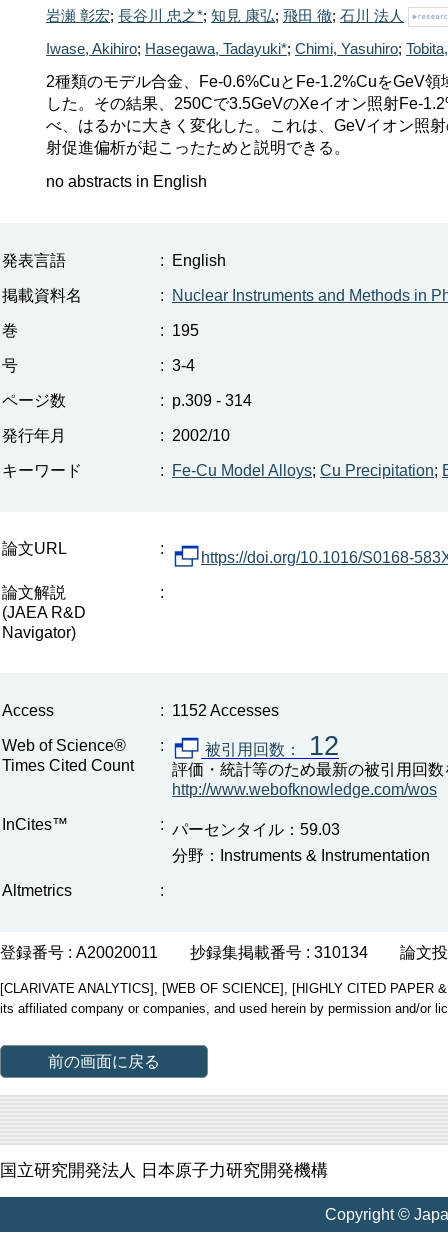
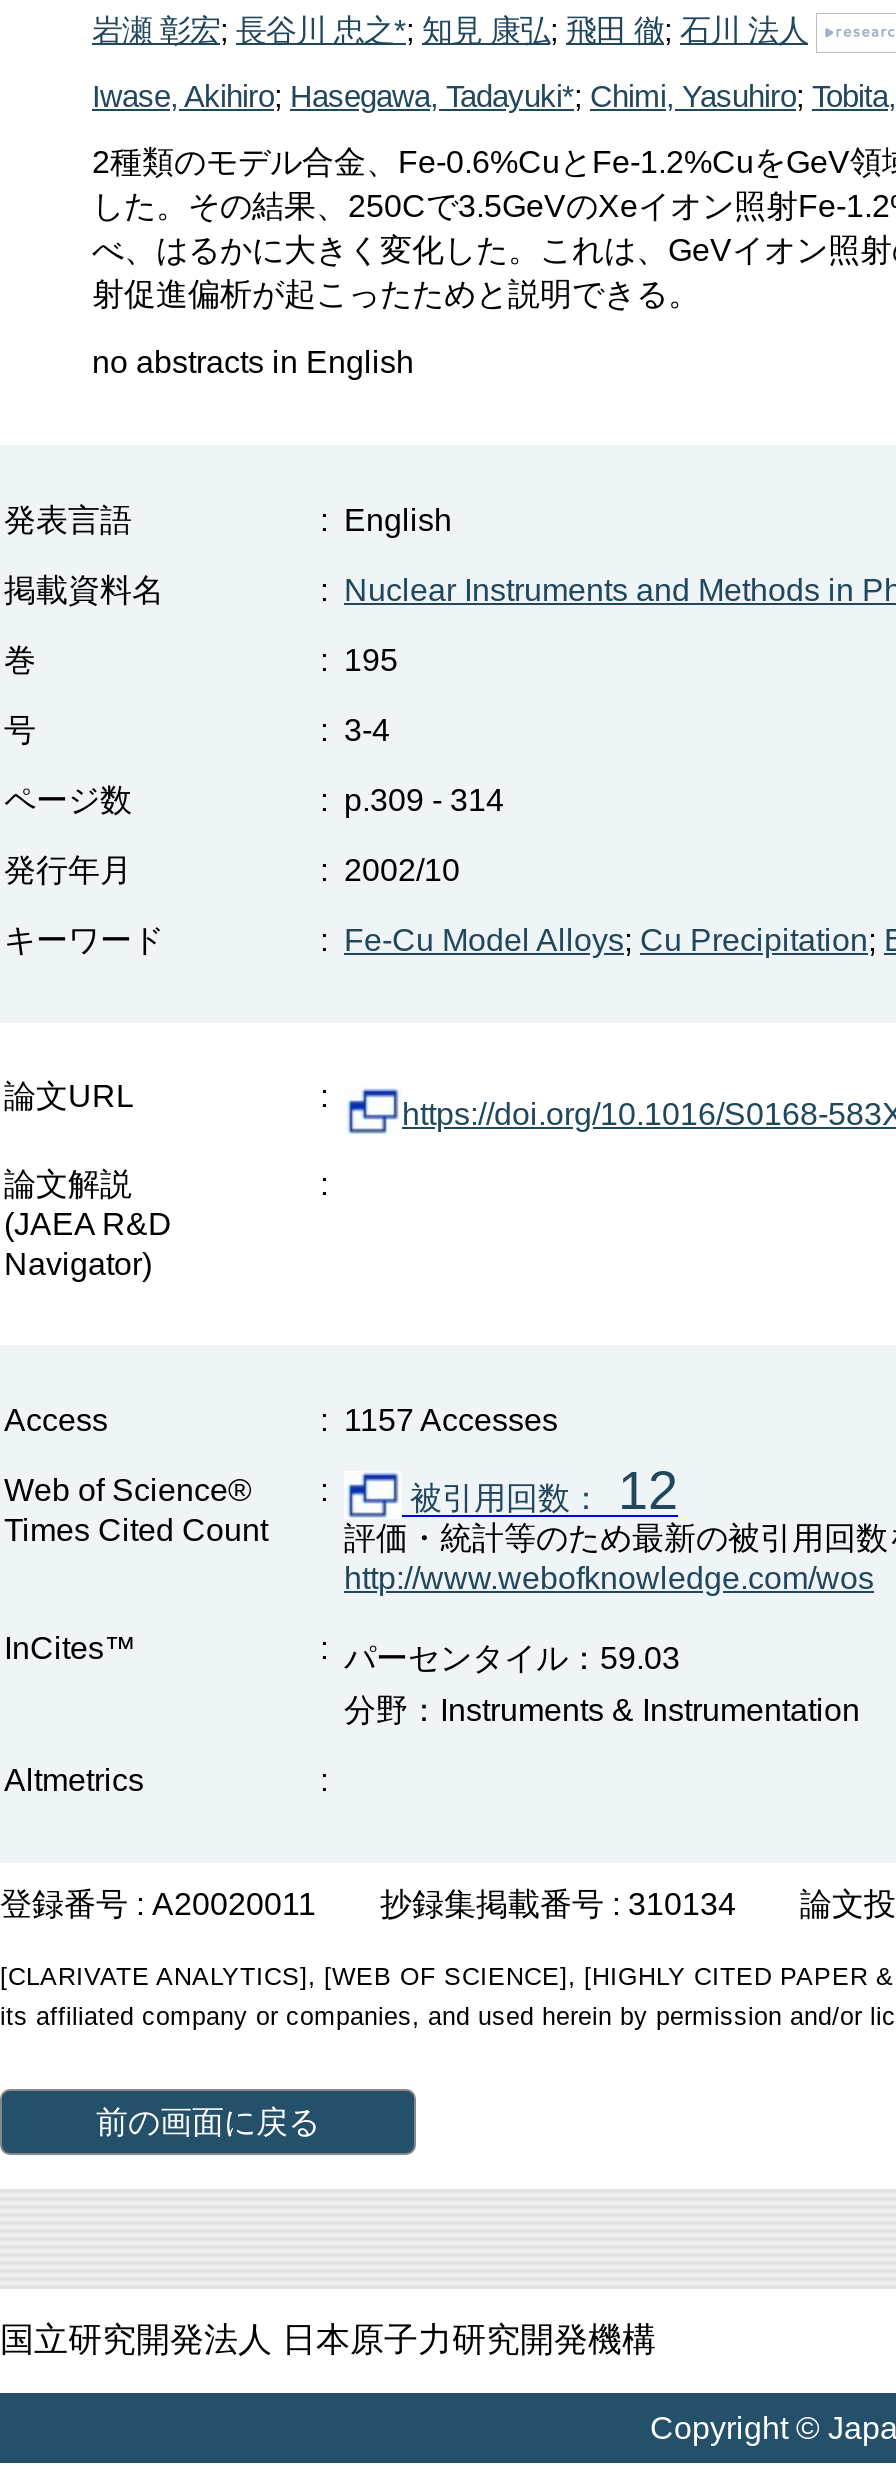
[160,702,279,719] : 1152 Accesses -> [320,1402,558,1436] : 1157 Accesses

